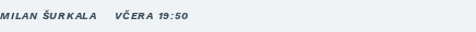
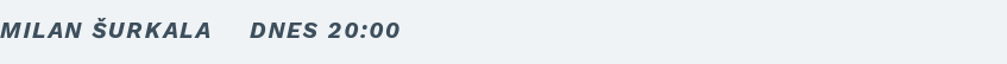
[0,9,188,21] MILAN ŠURKALA VČERA 19:50 -> [0,17,401,43] MILAN ŠURKALA DNES 20:00

